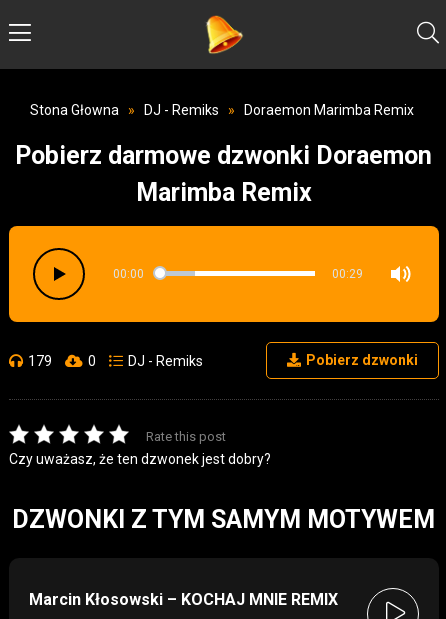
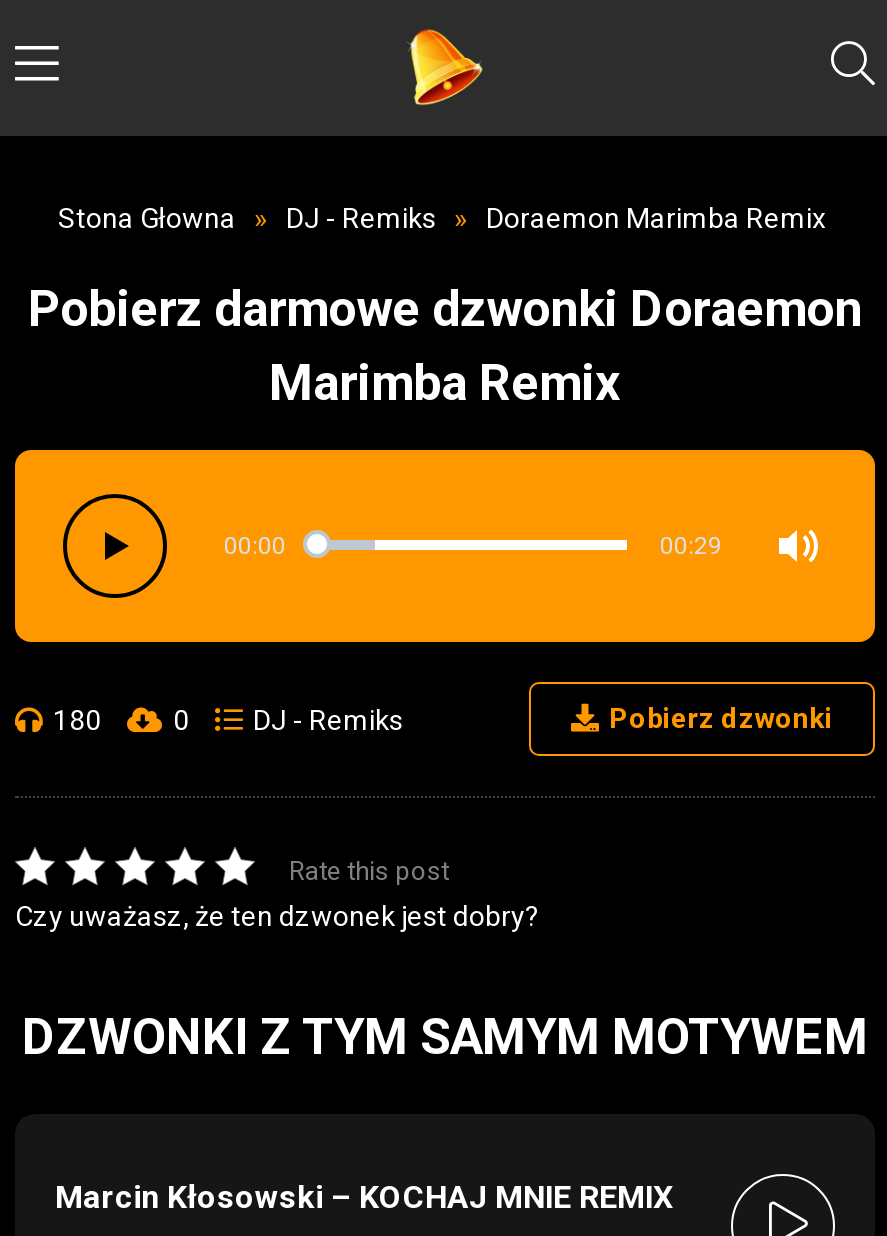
[28,353,52,369] 179 -> [53,704,101,736] 180

